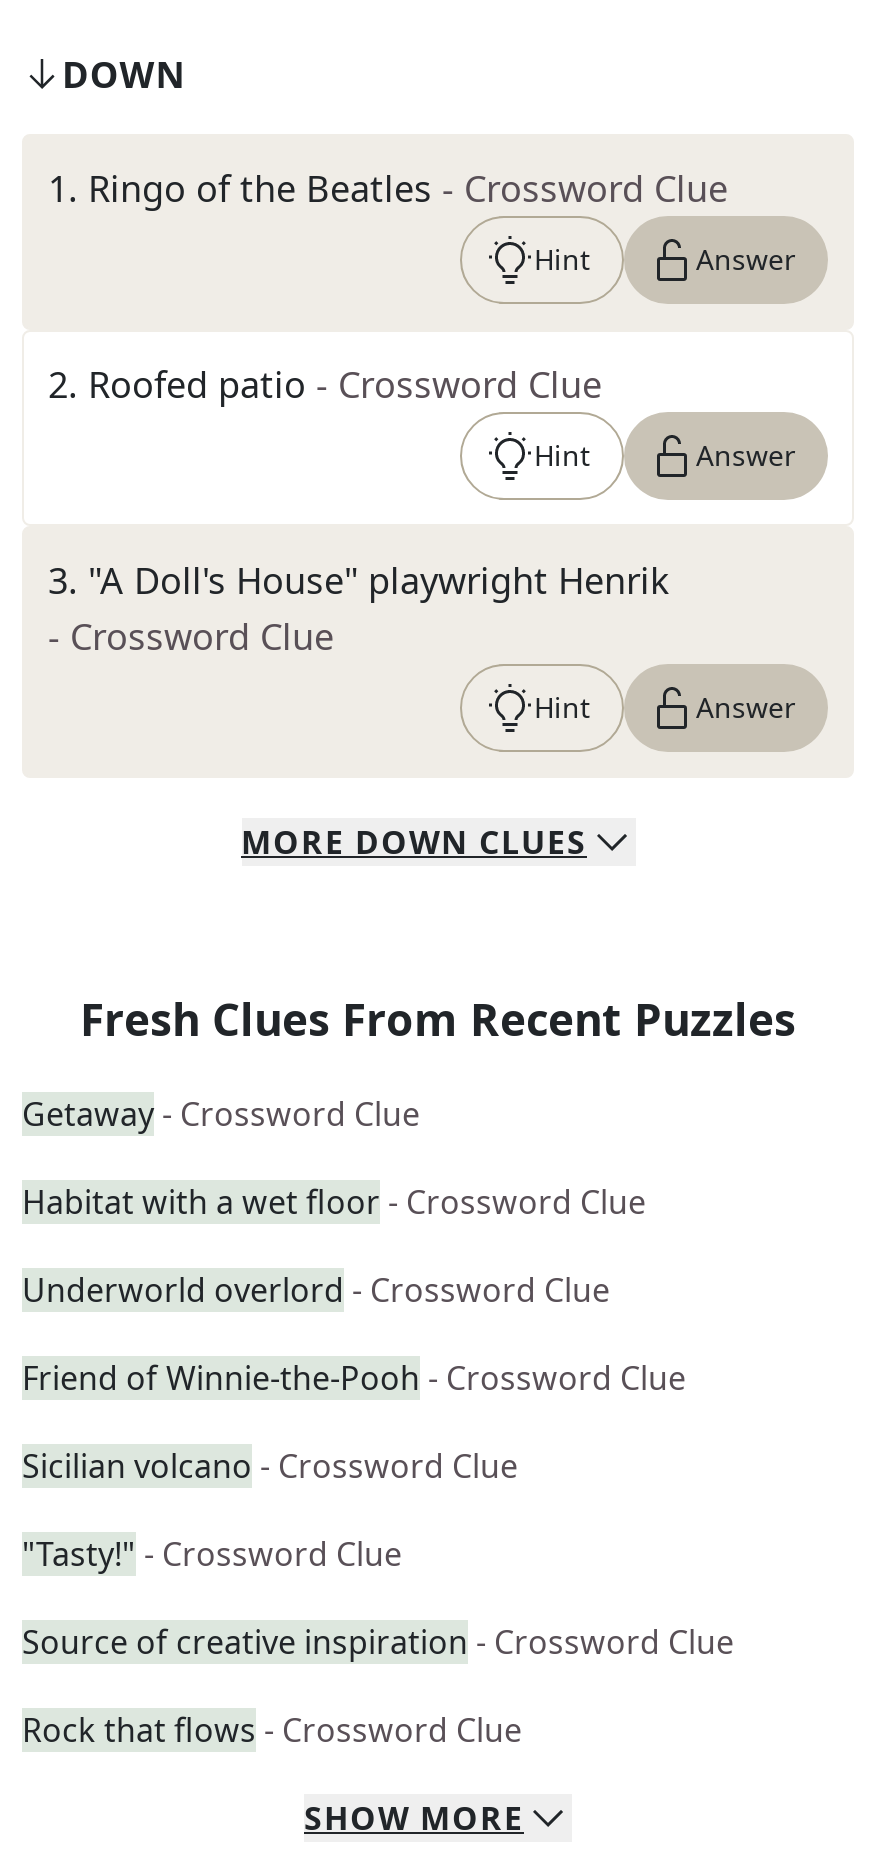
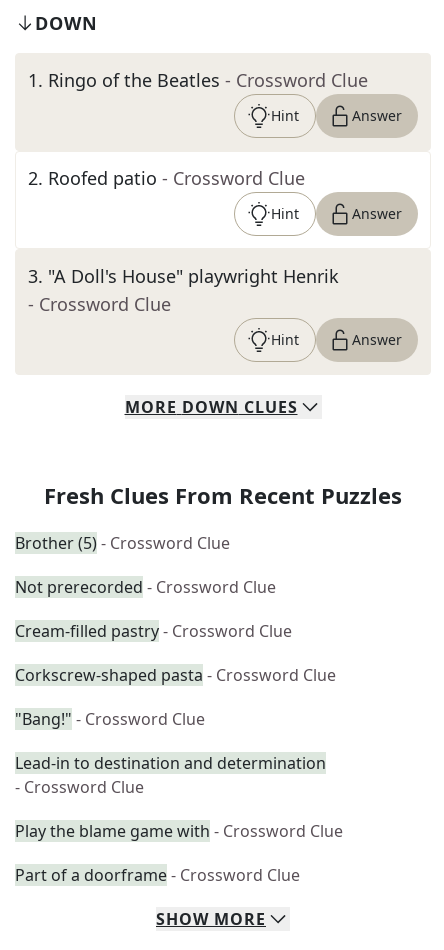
[22,1092,420,1136] Getaway - Crossword Clue -> [15,532,230,554] Brother (5) - Crossword Clue
[22,1180,646,1224] Habitat with a wet floor - Crossword Clue -> [15,576,276,598] Not prerecorded - Crossword Clue
[22,1268,610,1312] Underworld overlord - Crossword Clue -> [15,620,292,642] Cream-filled pastry - Crossword Clue
[22,1356,686,1400] Friend of Winnie-the-Pooh - Crossword Clue -> [15,664,336,686] Corkscrew-shaped pasta - Crossword Clue
[22,1444,518,1488] Sicilian volcano - Crossword Clue -> [15,708,205,730] "Bang!" - Crossword Clue
[22,1532,402,1576] "Tasty!" - Crossword Clue -> [15,752,326,798] Lead-in to destination and determination | - Crossword Clue
[22,1620,734,1664] Source of creative inspiration - Crossword Clue -> [15,820,343,842] Play the blame game with - Crossword Clue
[22,1708,522,1752] Rock that flows - Crossword Clue -> [15,864,300,886] Part of a doorframe - Crossword Clue

